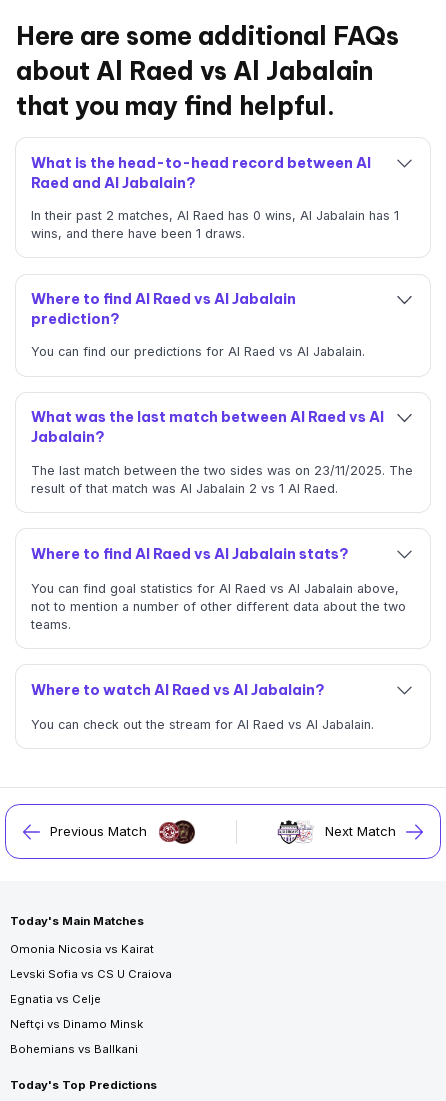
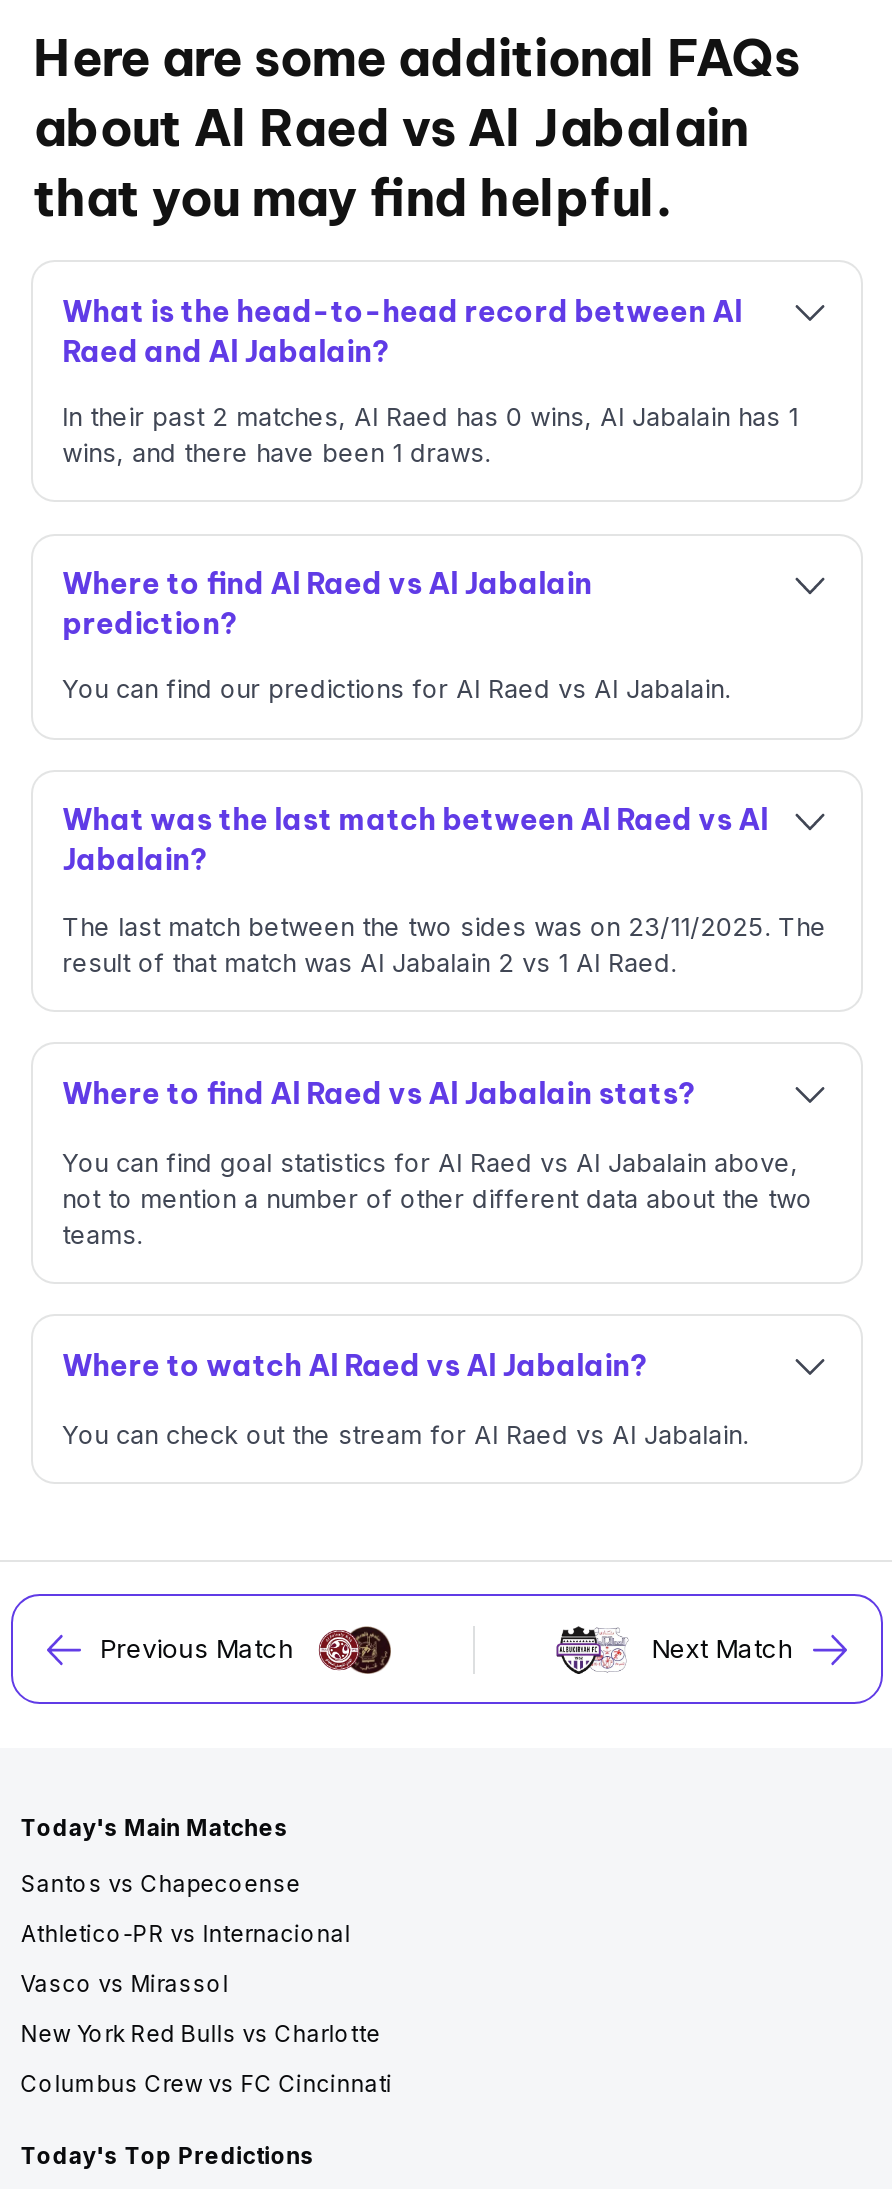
[10,942,154,956] Omonia Nicosia vs Kairat -> [21,1870,301,1898] Santos vs Chapecoense
[10,967,172,981] Levski Sofia vs CS U Craiova -> [21,1920,351,1948] Athletico-PR vs Internacional
[10,992,101,1006] Egnatia vs Celje -> [21,1970,229,1998] Vasco vs Mirassol
[10,1017,143,1031] Neftçi vs Dinamo Minsk -> [21,2020,381,2048] New York Red Bulls vs Charlotte
[10,1042,138,1056] Bohemians vs Ballkani -> [21,2070,393,2098] Columbus Crew vs FC Cincinnati

